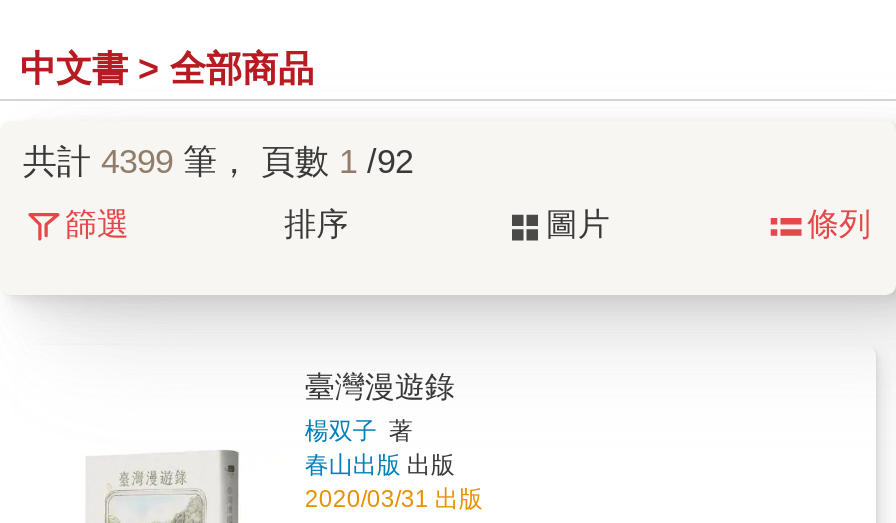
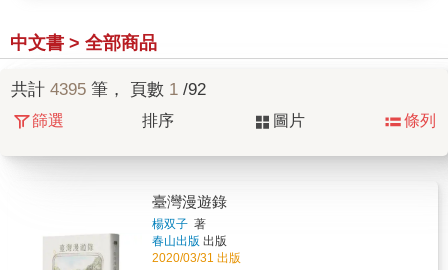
[23,143,413,181] 共計 4399 筆， 頁數 1 /92 -> [11,80,206,99] 共計 4395 筆， 頁數 1 /92

